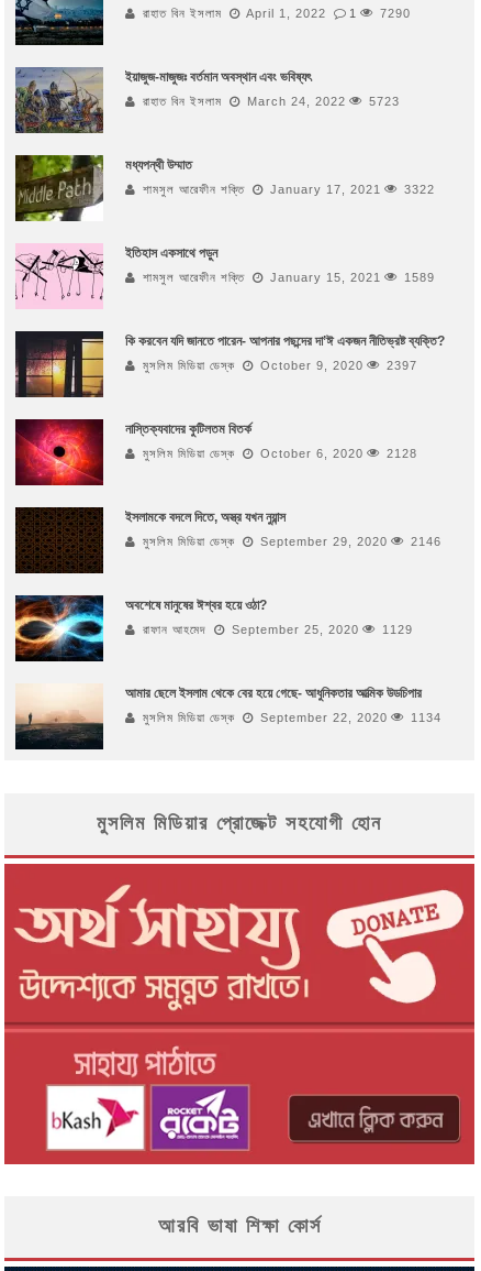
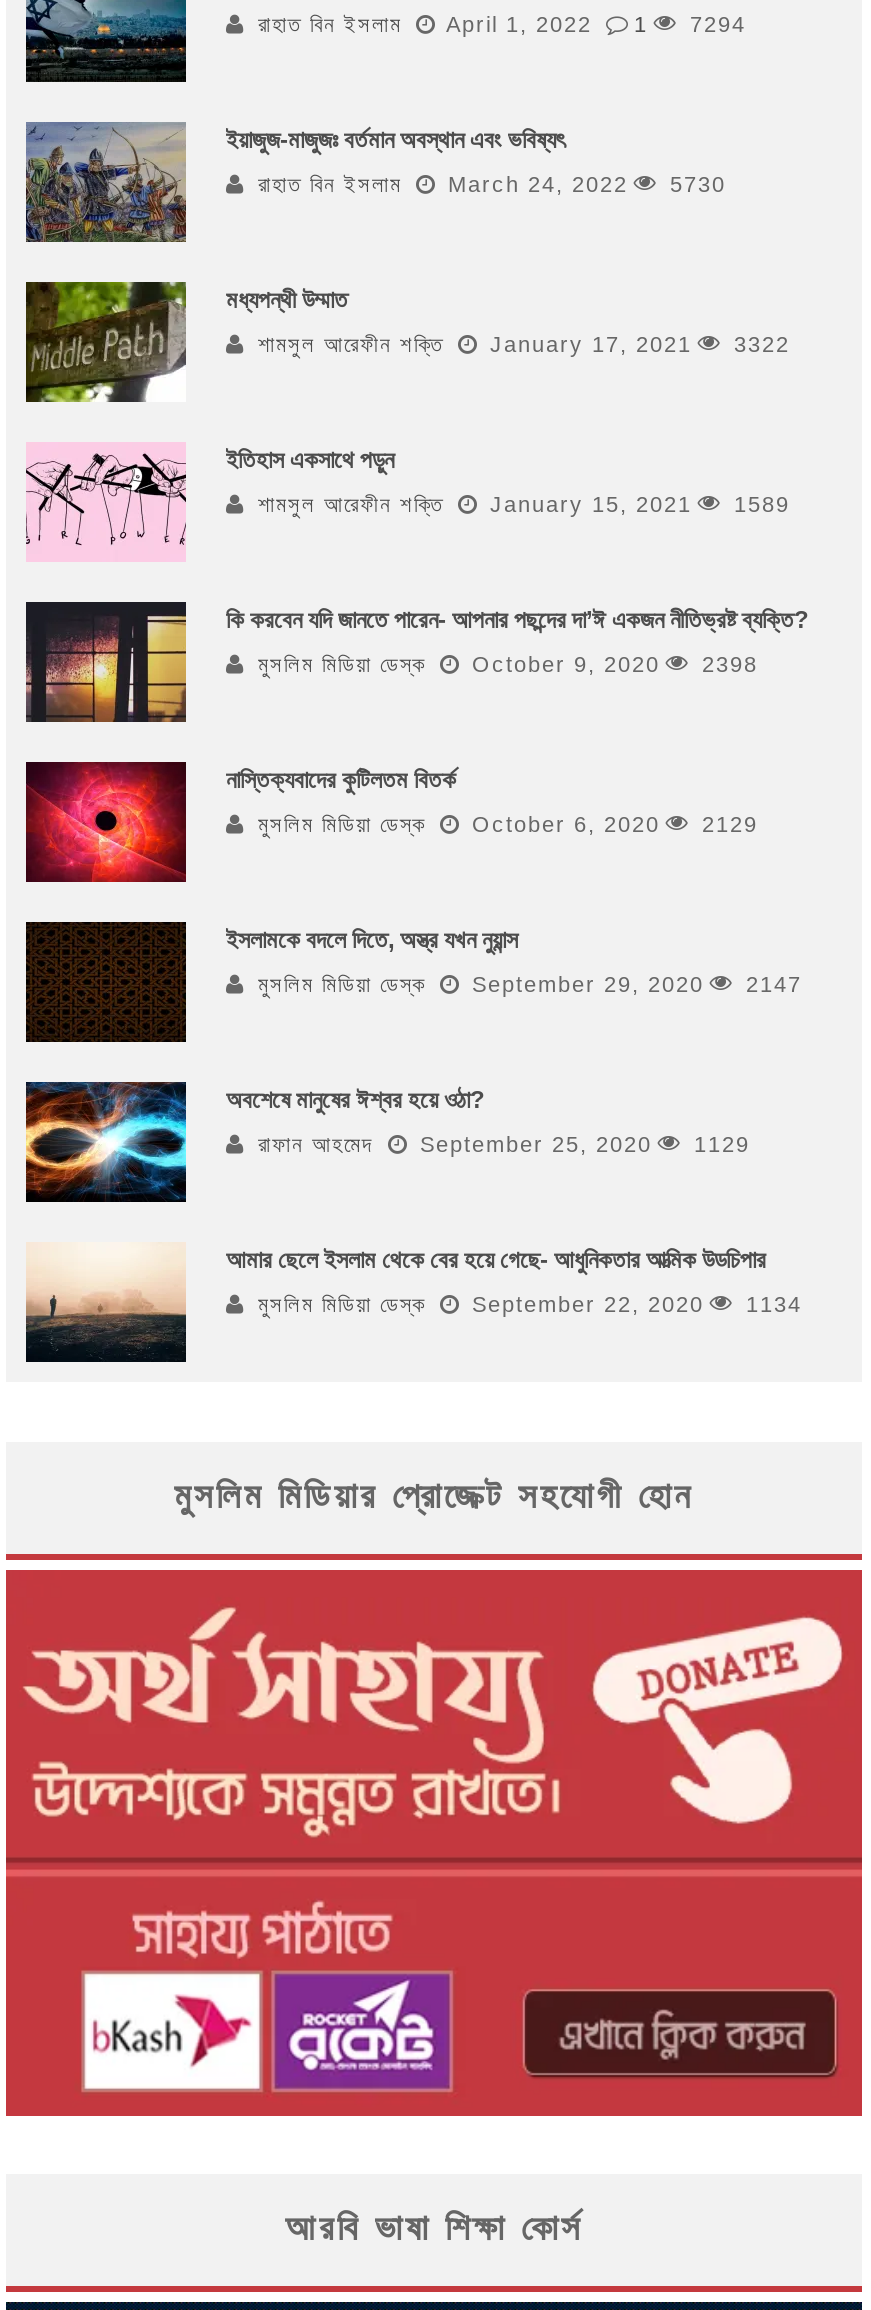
[143,7,411,20] রাহাত বিন ইসলাম April 1, 2022 1 7290 -> [258,13,746,37] রাহাত বিন ইসলাম April 1, 2022 1 7294
[143,95,400,108] রাহাত বিন ইসলাম March 24, 2022 5723 -> [258,173,726,197] রাহাত বিন ইসলাম March 24, 2022 5730
[143,359,417,372] মুসলিম মিডিয়া ডেস্ক October 9, 2020 2397 -> [258,653,758,677] মুসলিম মিডিয়া ডেস্ক October 9, 2020 2398
[143,447,417,460] মুসলিম মিডিয়া ডেস্ক October 6, 2020 2128 -> [258,813,758,837] মুসলিম মিডিয়া ডেস্ক October 6, 2020 2129
[143,535,441,548] মুসলিম মিডিয়া ডেস্ক September 29, 2020 2146 -> [258,973,802,997] মুসলিম মিডিয়া ডেস্ক September 29, 2020 2147

